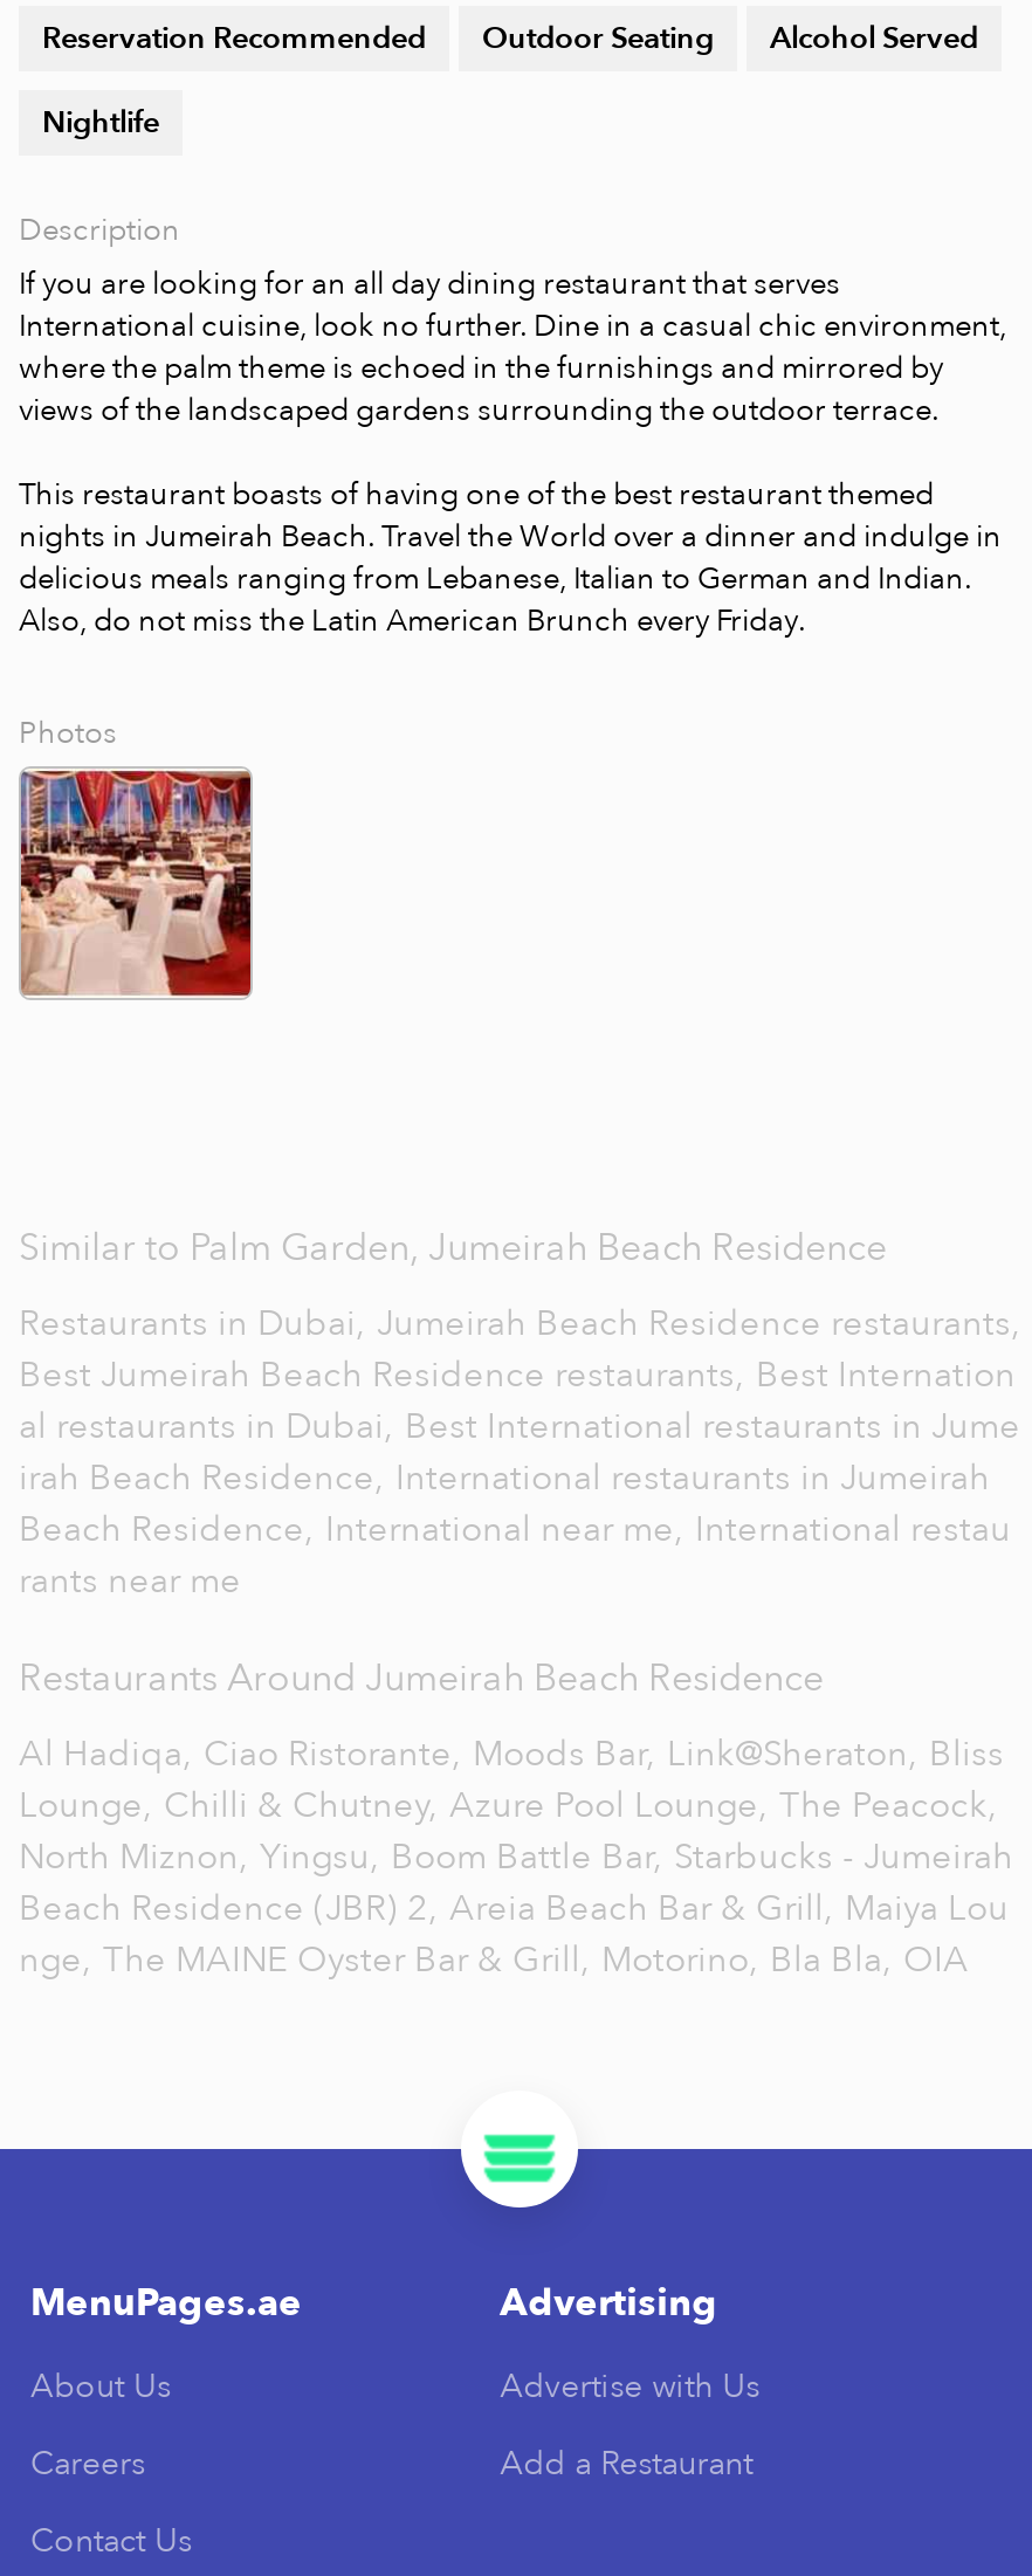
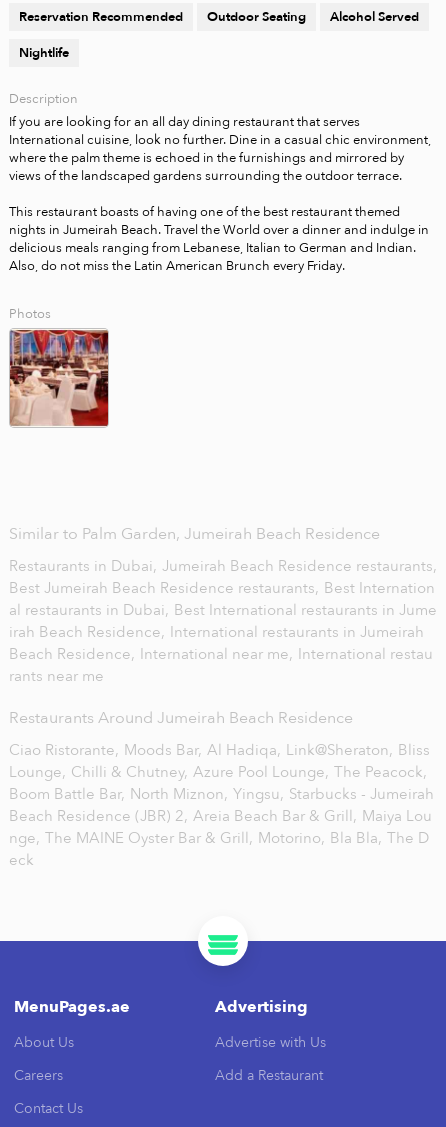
[19,1730,1004,1777] Al Hadiqa, Ciao Ristorante, Moods Bar, Link@Sheraton, Bliss -> [9,740,430,760] Ciao Ristorante, Moods Bar, Al Hadiqa, Link@Sheraton, Bliss
[19,1833,1013,1880] North Miznon, Yingsu, Boom Battle Bar, Starbucks - Jumeirah -> [9,784,434,804] Boom Battle Bar, North Miznon, Yingsu, Starbucks - Jumeirah
[19,1936,969,1983] nge, The MAINE Oyster Bar & Grill, Motorino, Bla Bla, OIA -> [9,828,429,870] nge, The MAINE Oyster Bar & Grill, Motorino, Bla Bla, The D | eck

